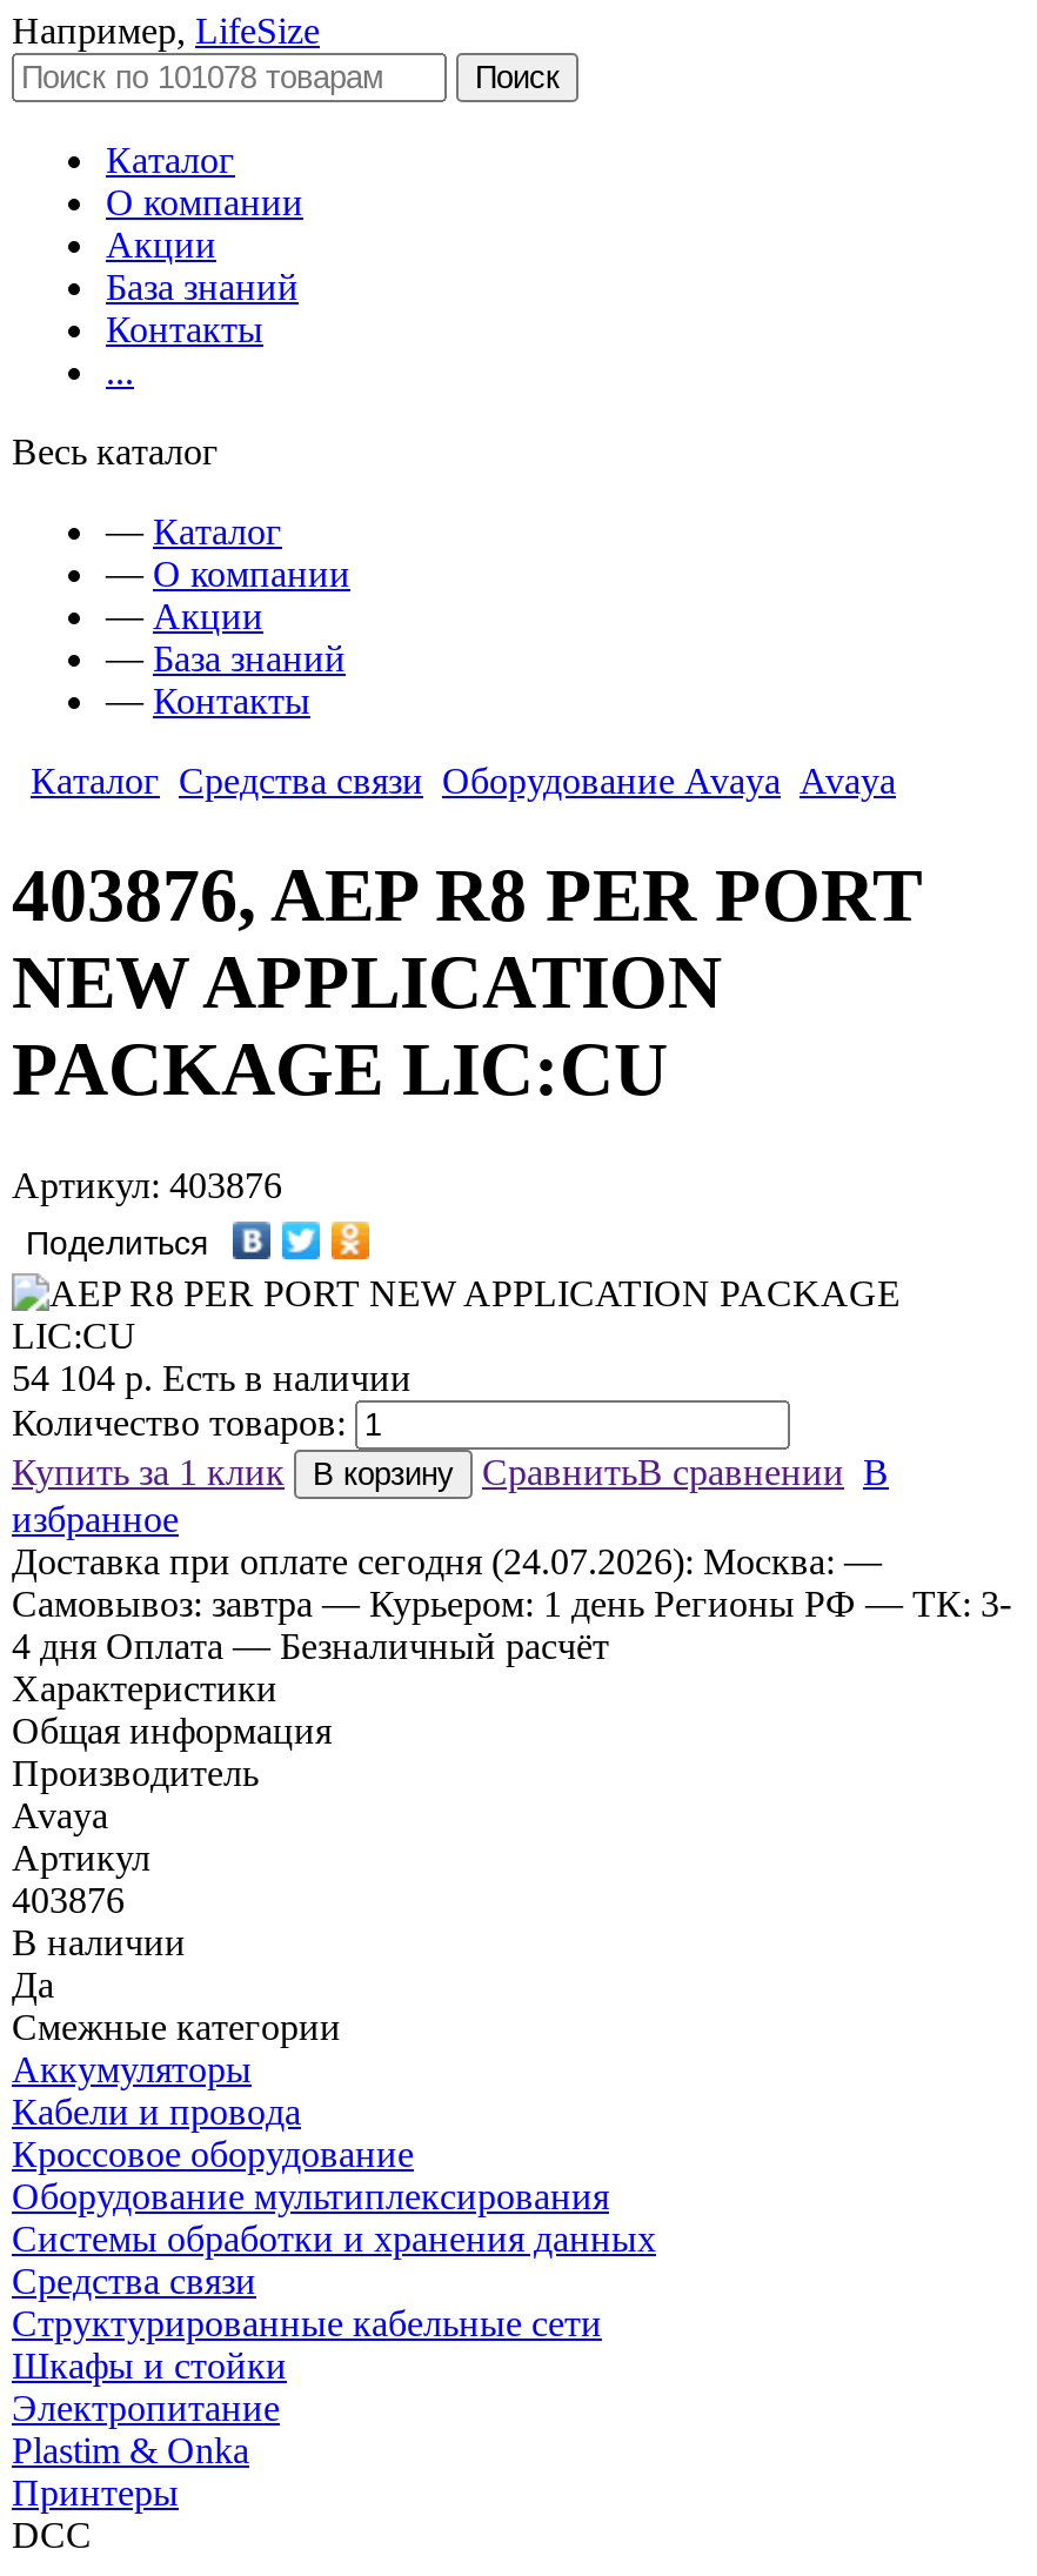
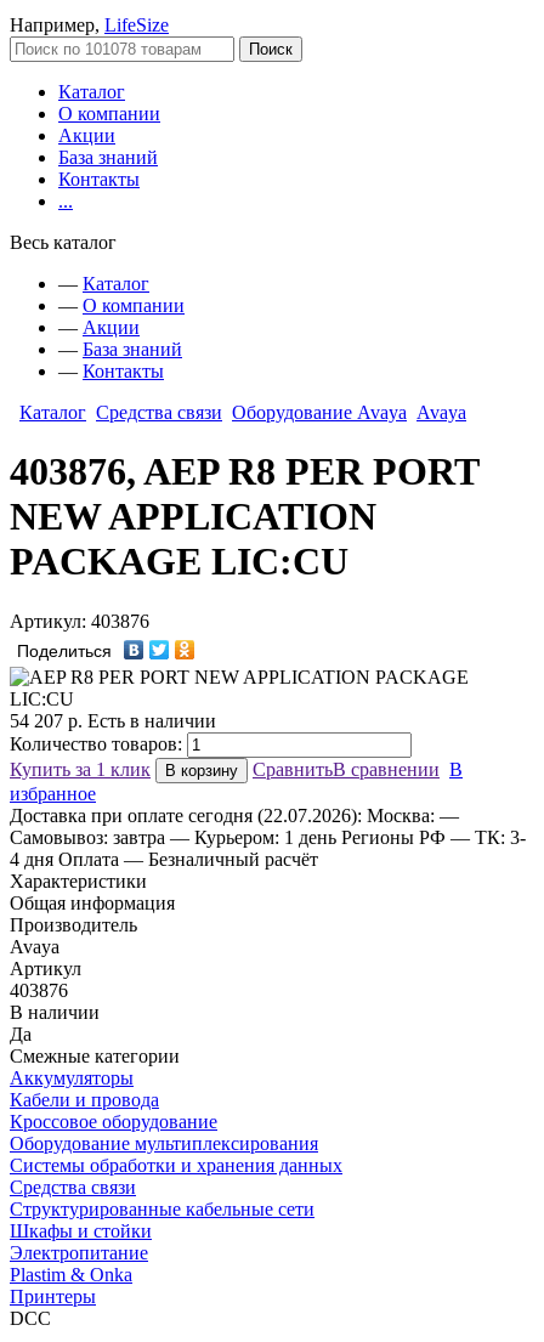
[12,1358,412,1398] 54 104 р. Есть в наличии -> [10,710,216,731] 54 207 р. Есть в наличии
[12,1541,882,1581] Доставка при оплате сегодня (24.07.2026): Москва: — -> [10,805,459,826] Доставка при оплате сегодня (22.07.2026): Москва: —

